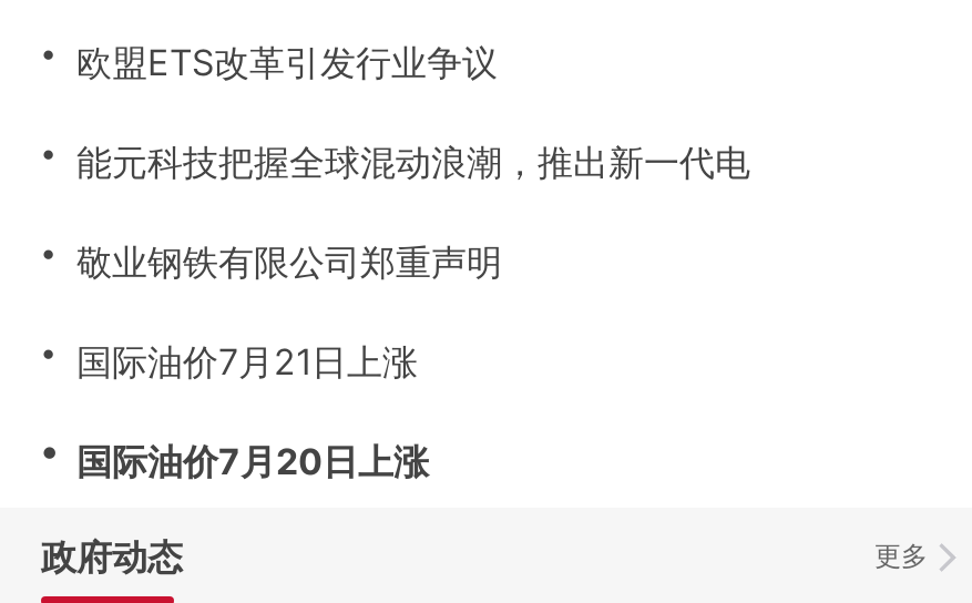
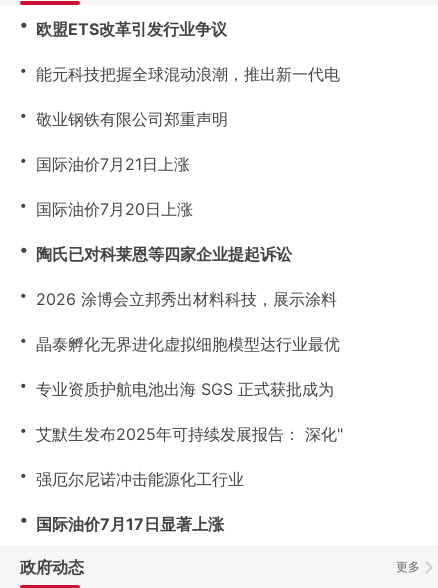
none -> [10,235,343,536] ・陶氏已对科莱恩等四家企业提起诉讼 | ・2026 涂博会立邦秀出材料科技，展示涂料 | ・晶泰孵化无界进化虚拟细胞模型达行业最优 | ・专业资质护航电池出海 SGS 正式获批成为 | ・艾默生发布2025年可持续发展报告： 深化" | ・强厄尔尼诺冲击能源化工行业 | ・国际油价7月17日显著上涨

